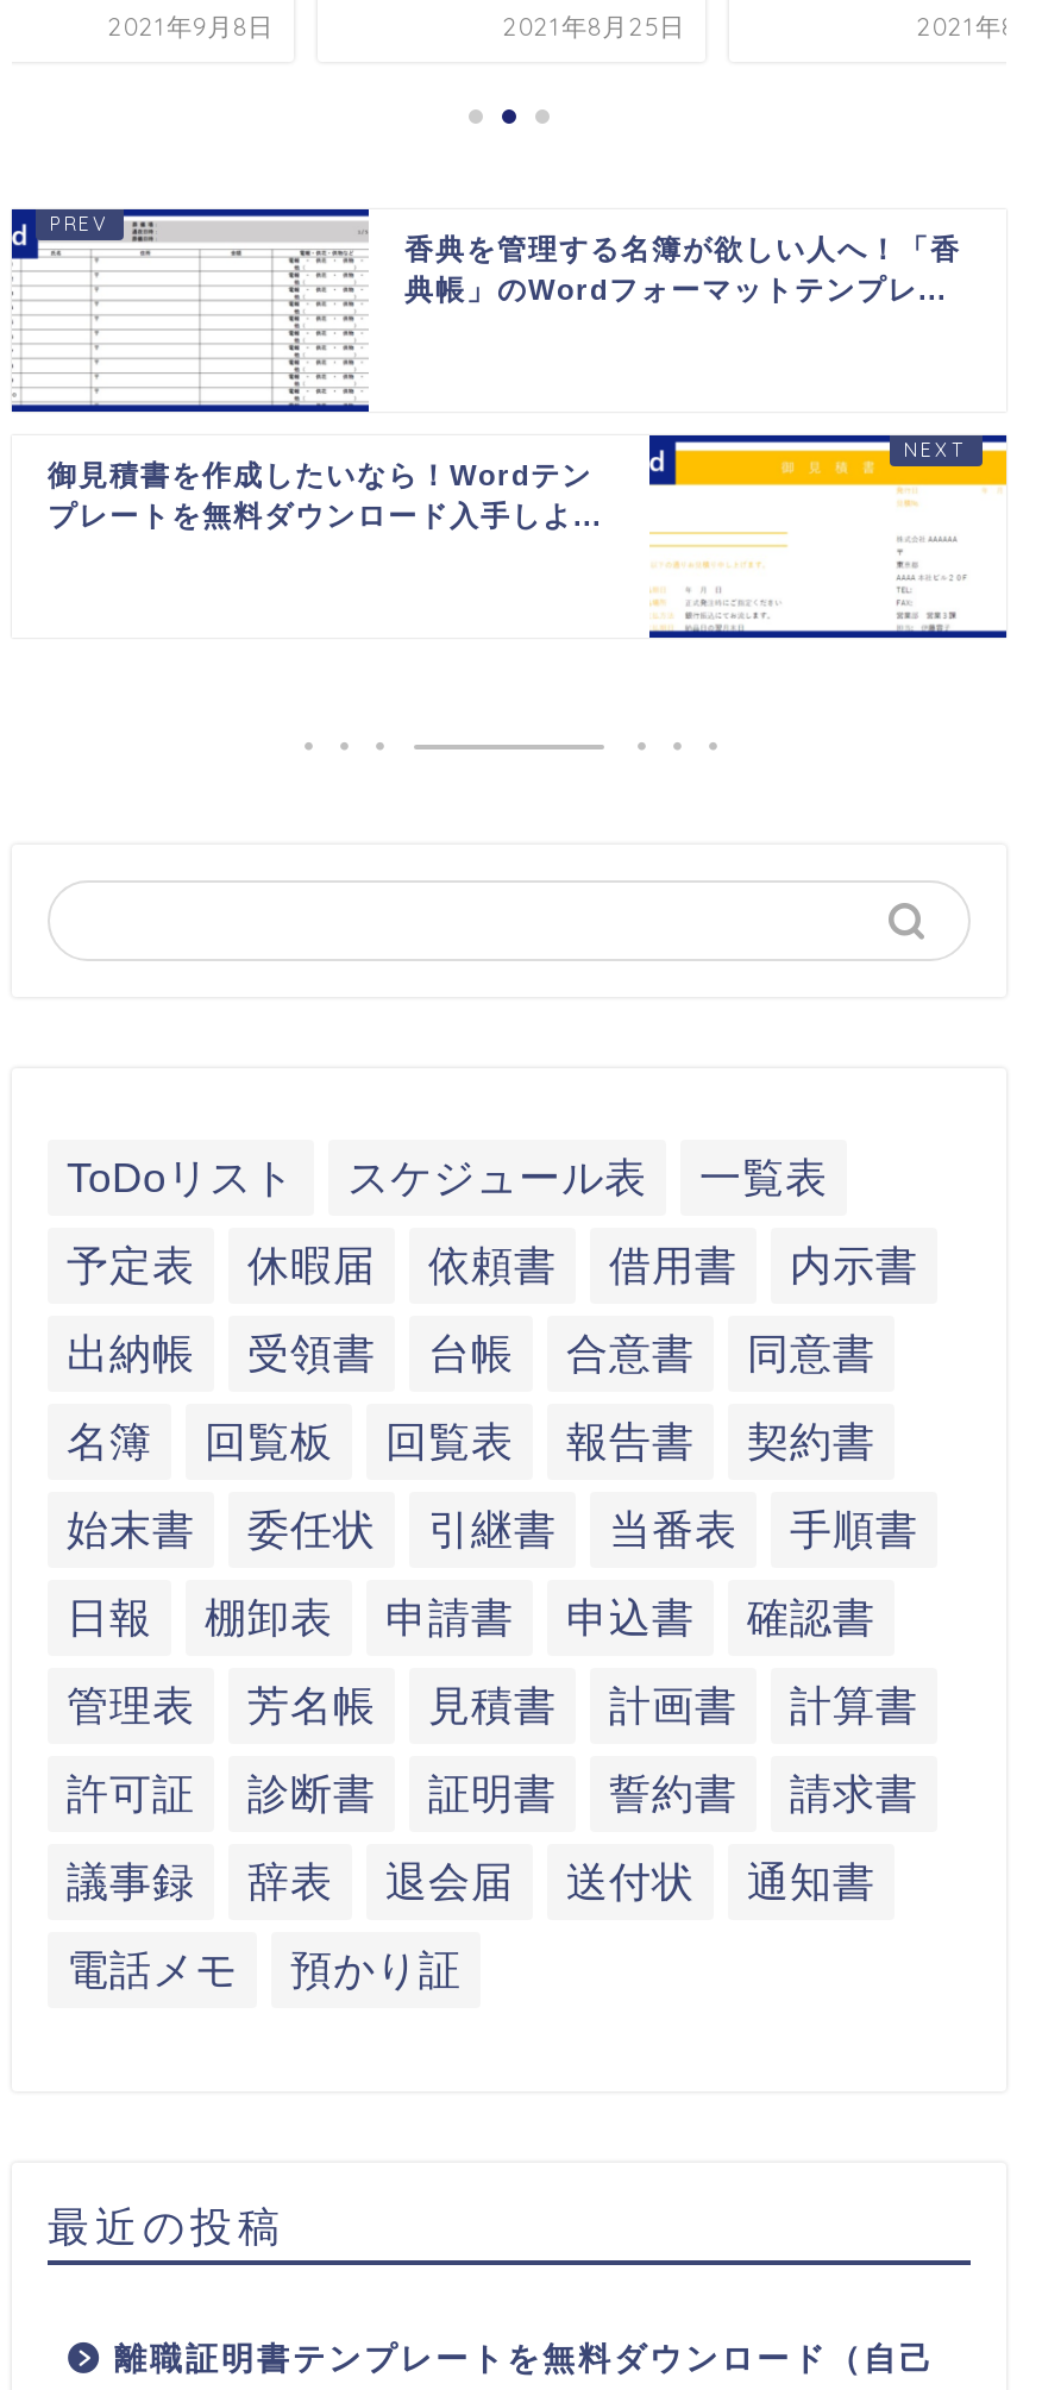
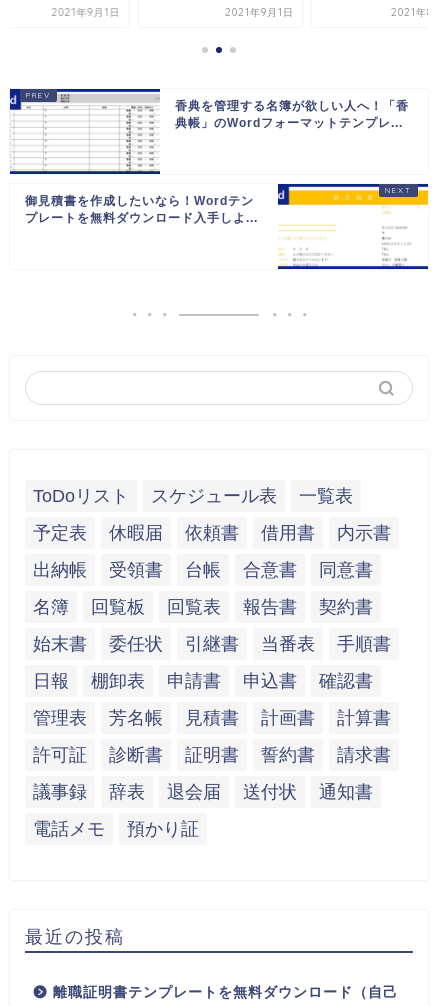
[108,11,274,42] 2021年9月8日 -> [51,6,120,19] 2021年9月1日
[502,11,686,42] 2021年8月25日 -> [224,6,293,19] 2021年9月1日

